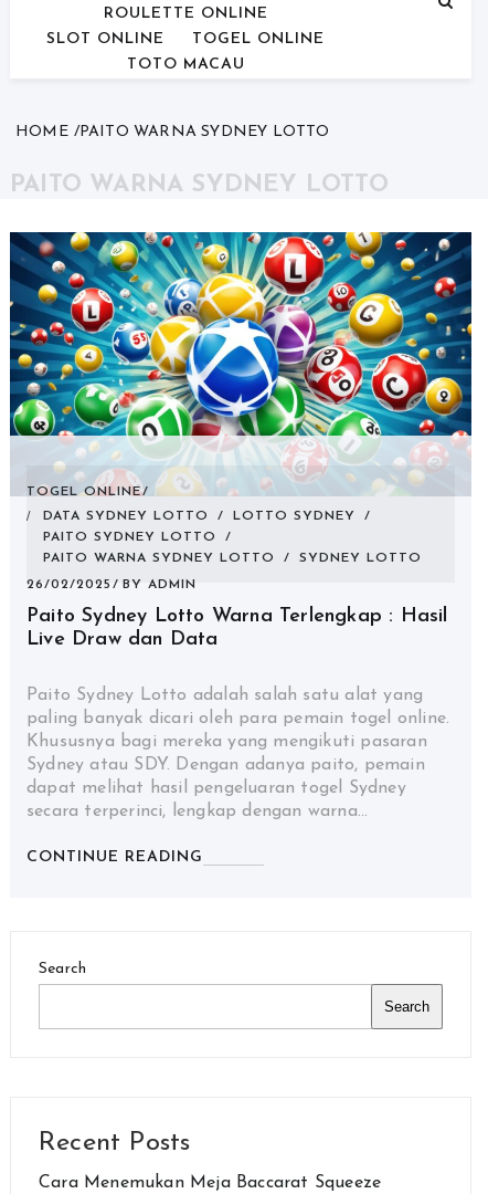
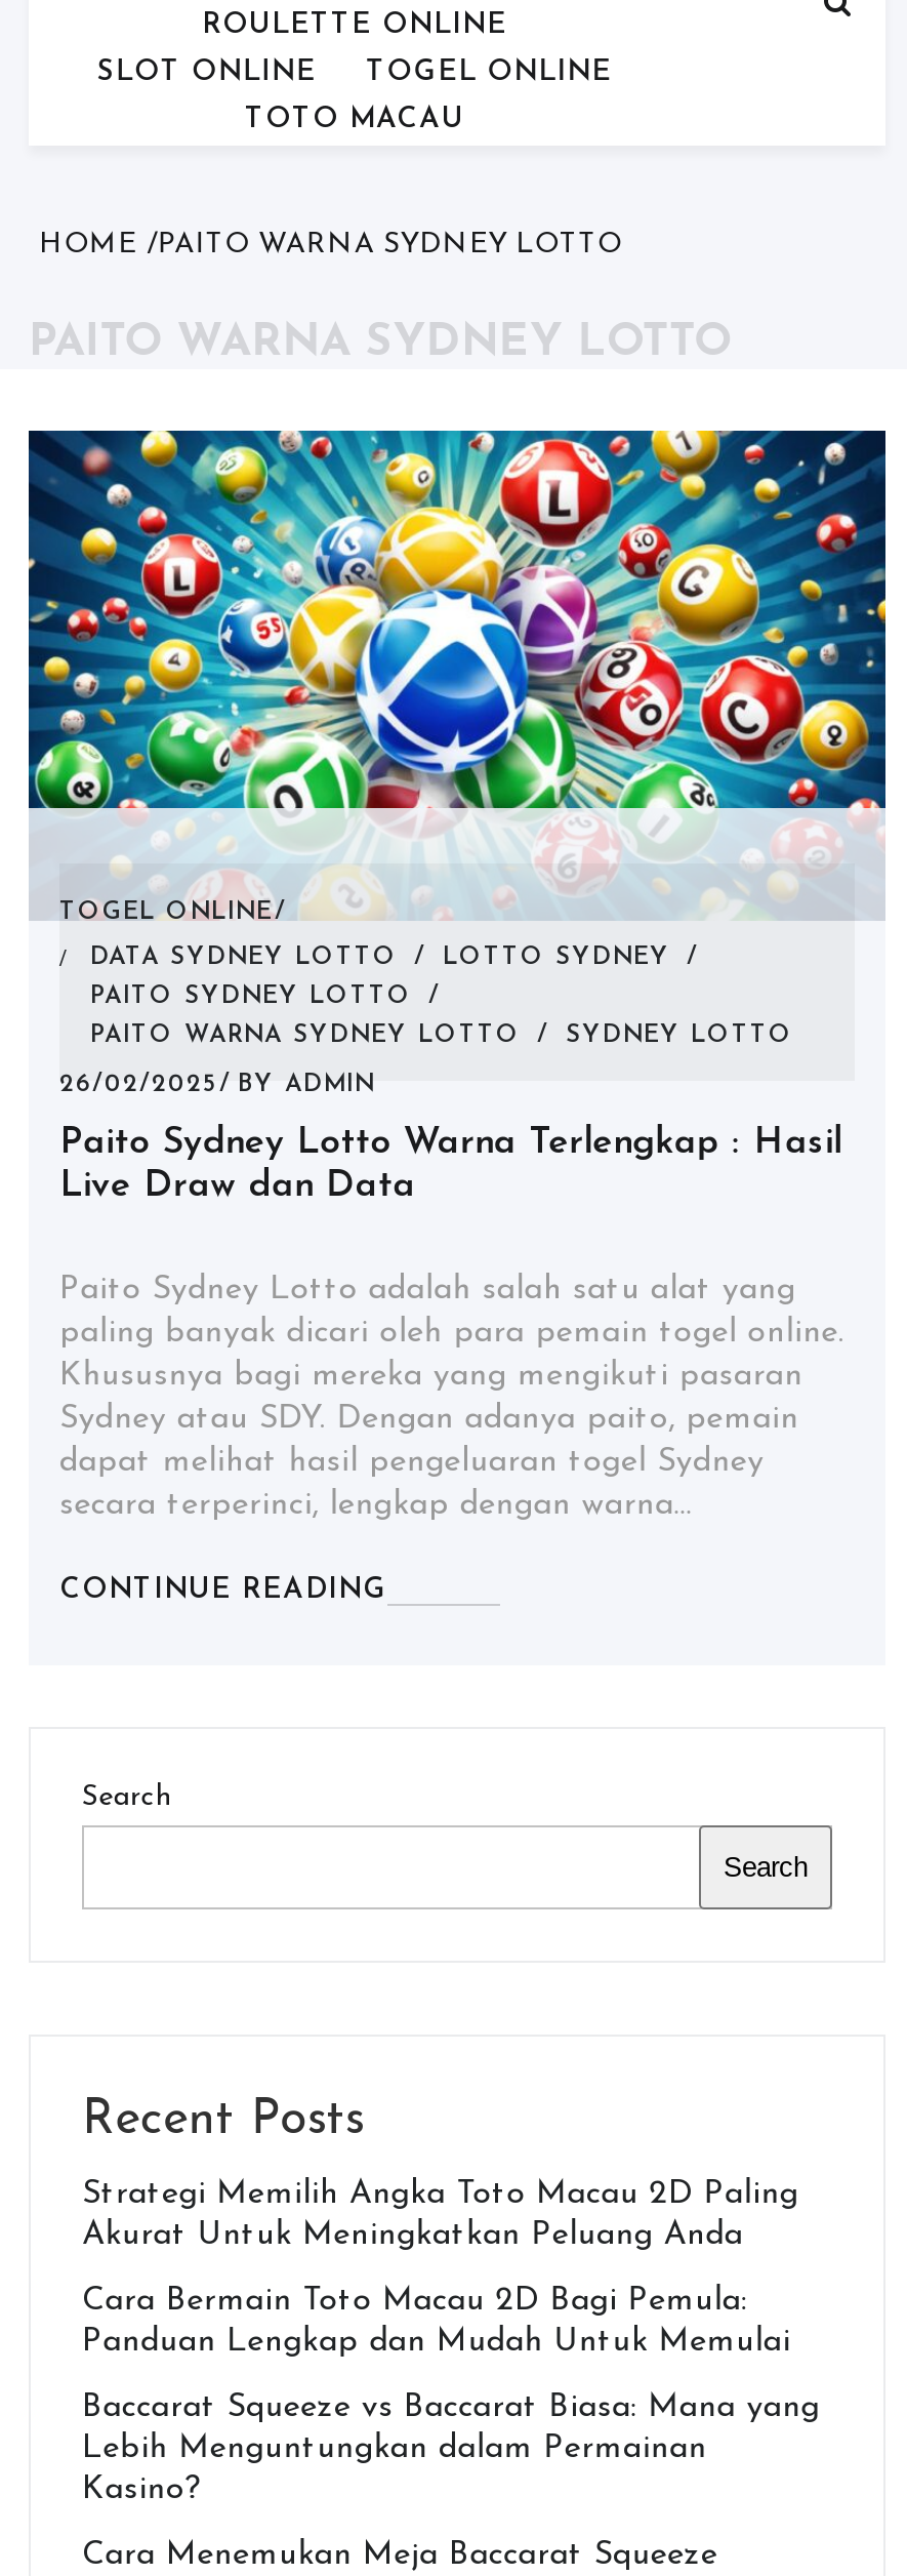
none -> [82,2178,820,2506] Strategi Memilih Angka Toto Macau 2D Paling | Akurat Untuk Meningkatkan Peluang Anda | Cara Bermain Toto Macau 2D Bagi Pemula: | Panduan Lengkap dan Mudah Untuk Memulai | Baccarat Squeeze vs Baccarat Biasa: Mana yang | Lebih Menguntungkan dalam Permainan | Kasino?

